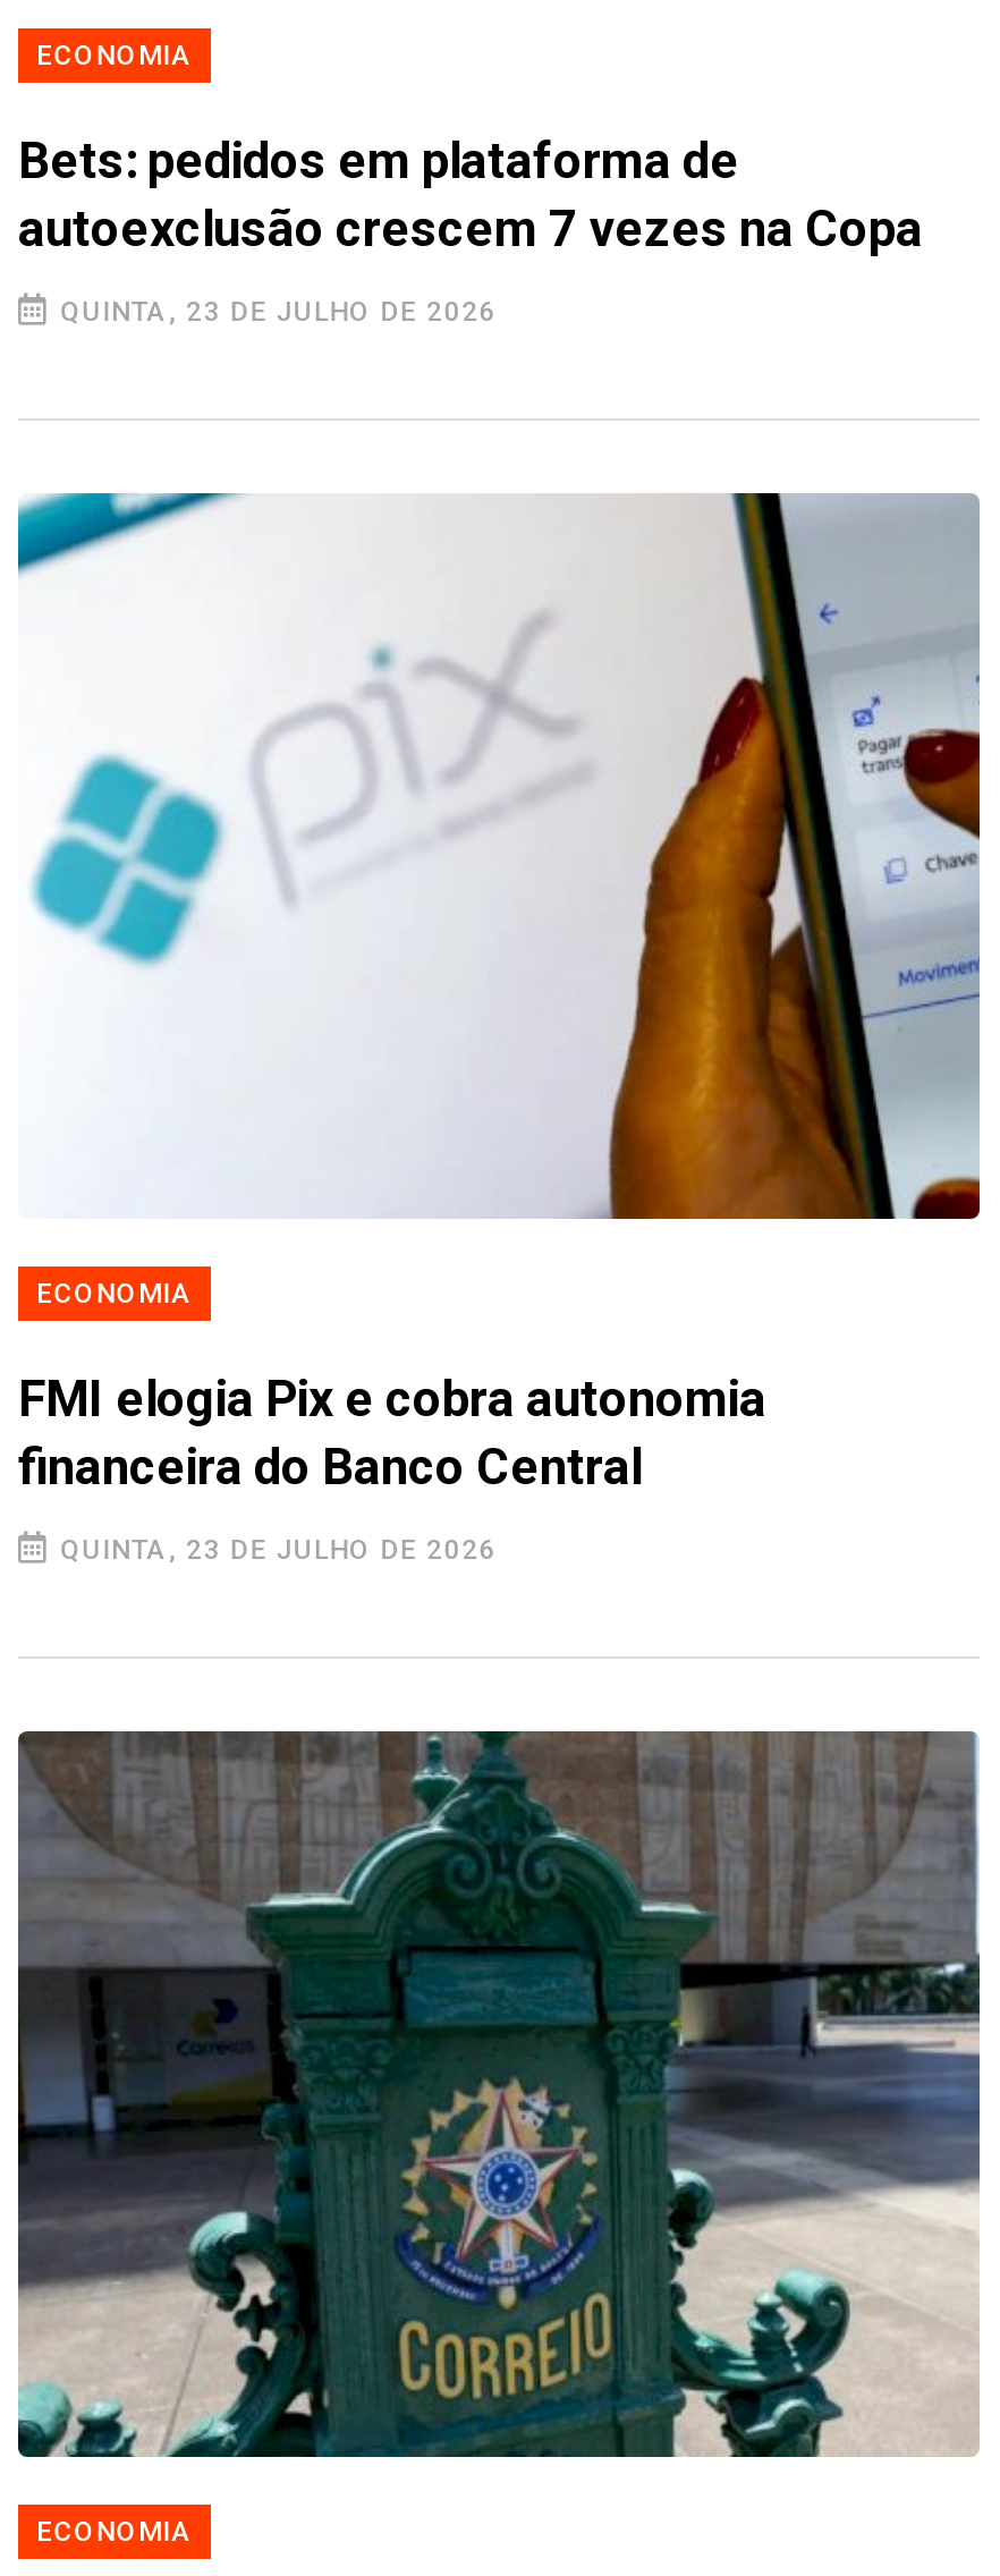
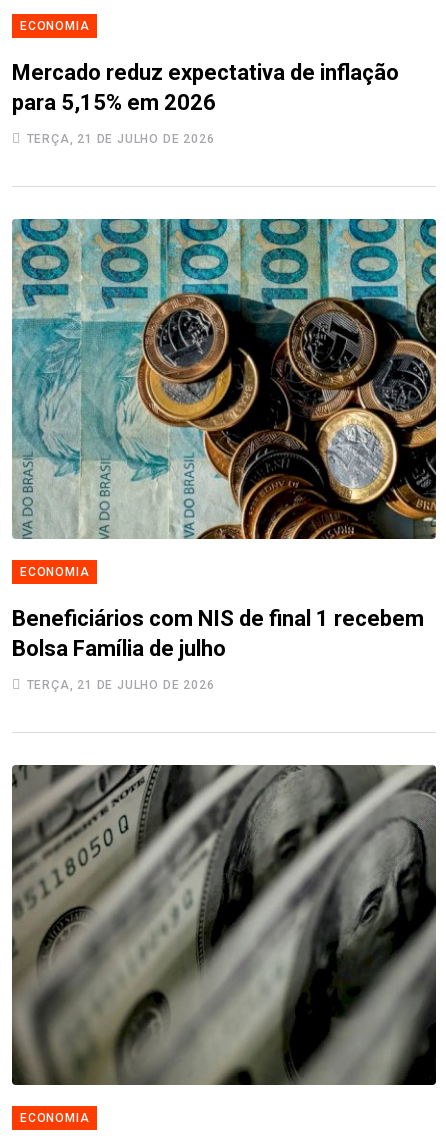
[18,133,923,257] Bets: pedidos em plataforma de | autoexclusão crescem 7 vezes na Copa -> [12,60,399,115] Mercado reduz expectativa de inflação | para 5,15% em 2026
[52,296,497,328] QUINTA, 23 DE JULHO DE 2026 -> [23,132,214,146] TERÇA, 21 DE JULHO DE 2026
[16,491,982,1221] [image] -> [11,218,437,540] [image]
[18,1371,766,1495] FMI elogia Pix e cobra autonomia | financeira do Banco Central -> [12,606,424,661] Beneficiários com NIS de final 1 recebem | Bolsa Família de julho
[52,1534,497,1566] QUINTA, 23 DE JULHO DE 2026 -> [23,678,214,692] TERÇA, 21 DE JULHO DE 2026
[16,1729,980,2459] [image] -> [11,764,437,1086] [image]

